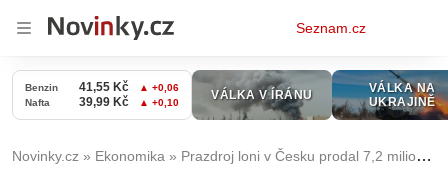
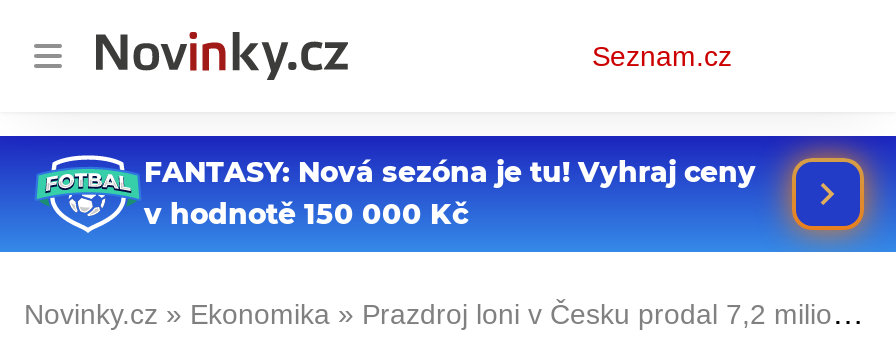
[3,68,445,125] [image] -> [6,134,890,254] [image]

